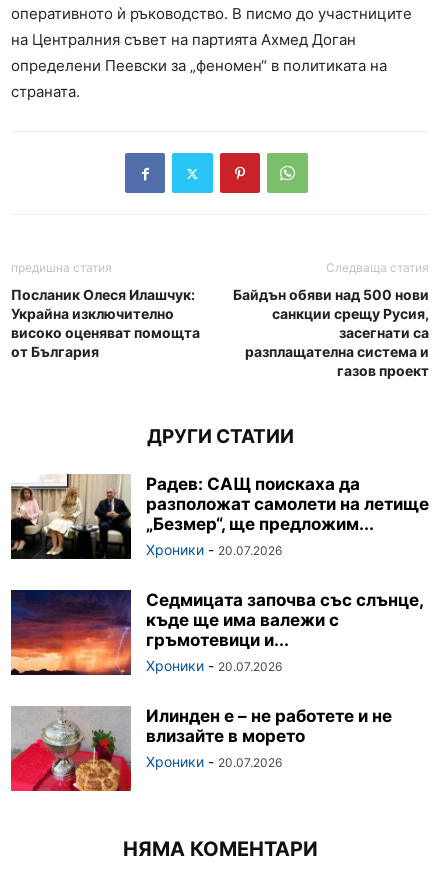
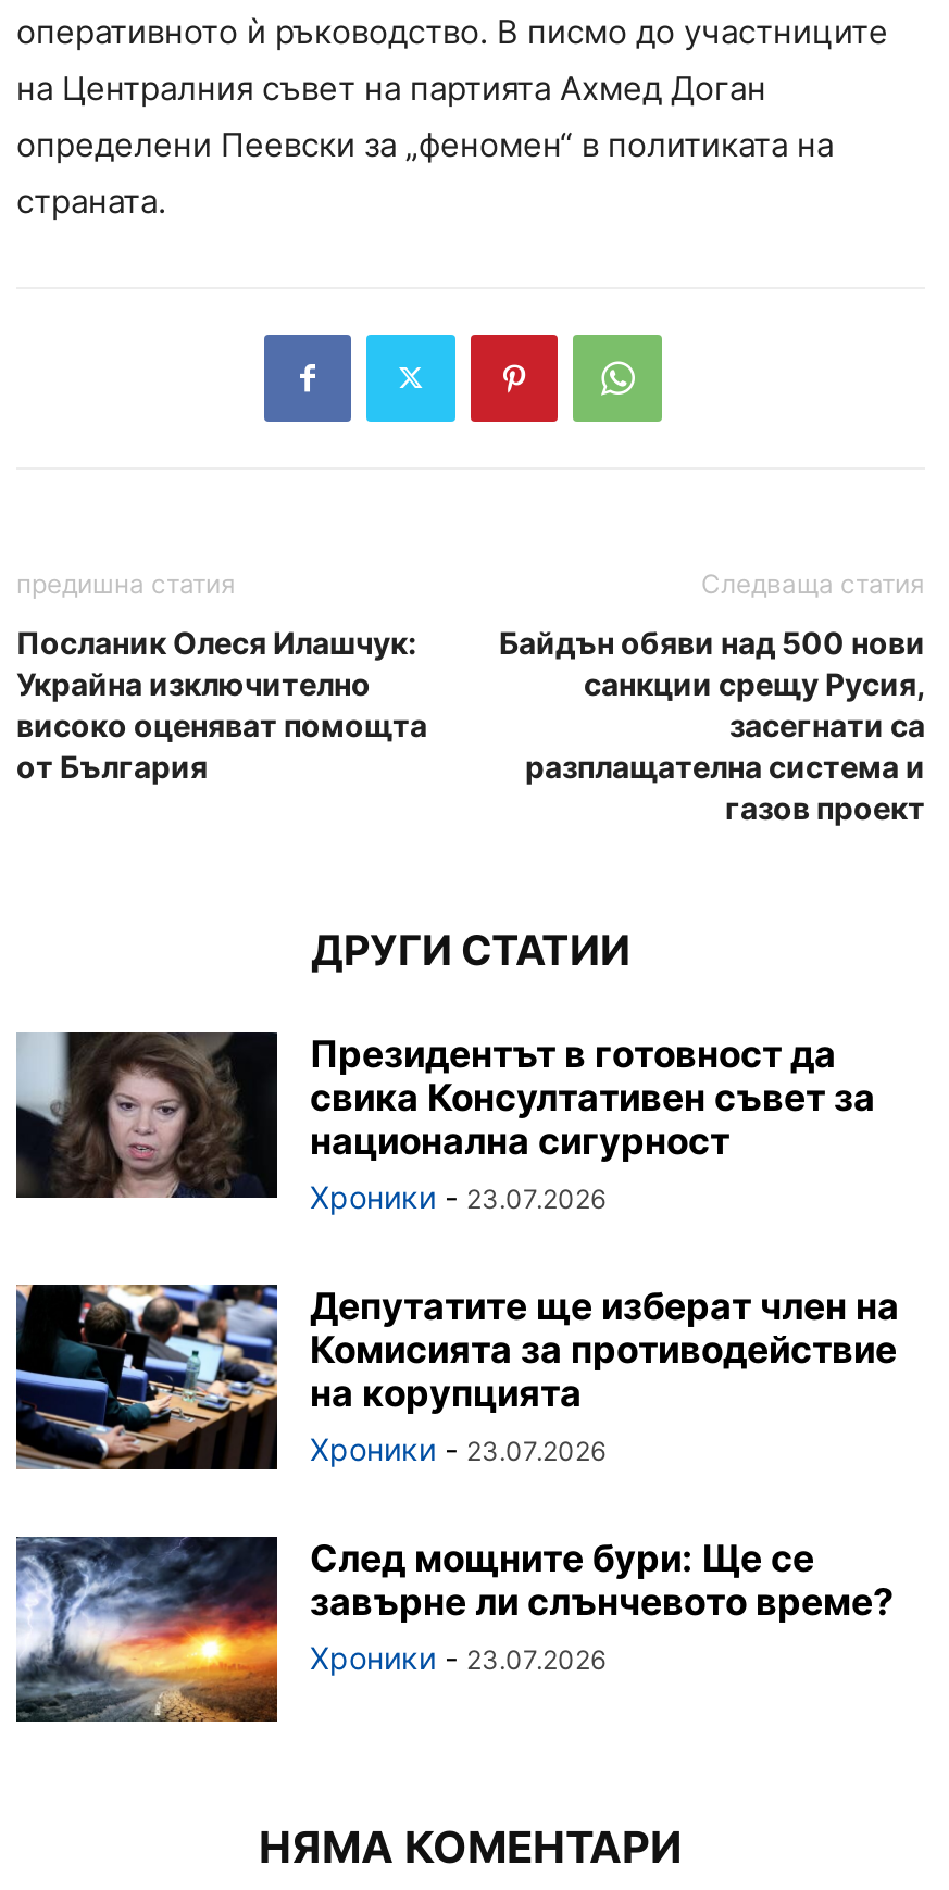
[10,474,429,560] [image] | Радев: САЩ поискаха да | разположат самолети на летище | „Безмер“, ще предложим... | Хроники - 20.07.2026 -> [16,1030,875,1215] [image] | Президентът в готовност да | свика Консултативен съвет за | национална сигурност | Хроники - 23.07.2026
[10,589,423,676] [image] | Седмицата започва със слънце, | къде ще има валежи с | гръмотевици и... | Хроники - 20.07.2026 -> [14,1282,899,1472] [image] | Депутатите ще изберат член на | Комисията за противодействие | на корупцията | Хроники - 23.07.2026
[10,706,392,792] [image] | Илинден е – не работете и не | влизайте в морето | Хроники - 20.07.2026 -> [14,1535,895,1724] [image] | След мощните бури: Ще се | завърне ли слънчевото време? | Хроники - 23.07.2026

